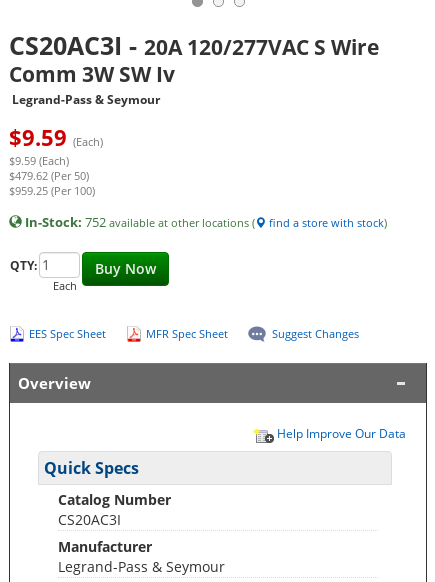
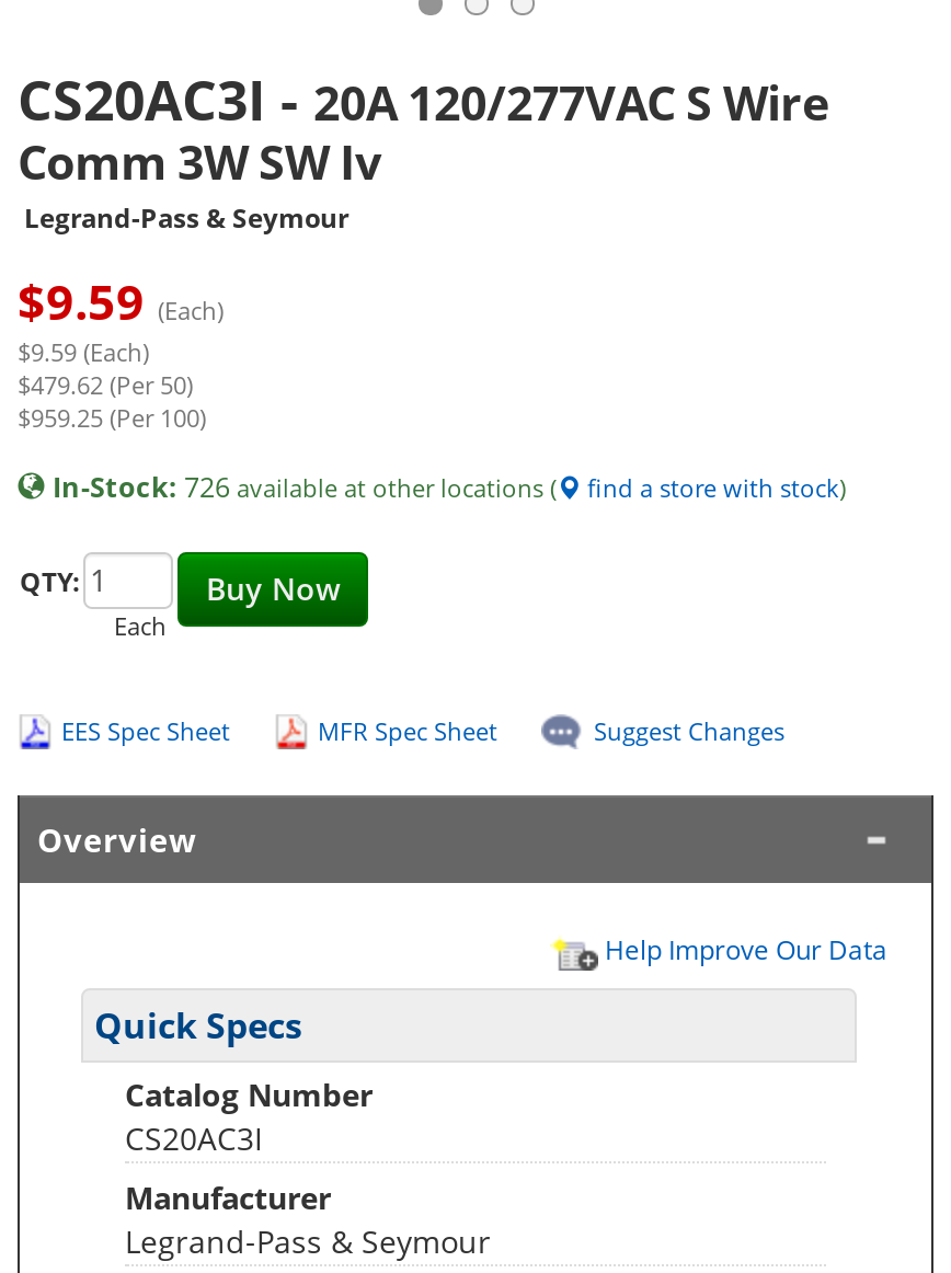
[25,213,255,231] In-Stock: 752 available at other locations ( -> [53,467,557,506] In-Stock: 726 available at other locations (

